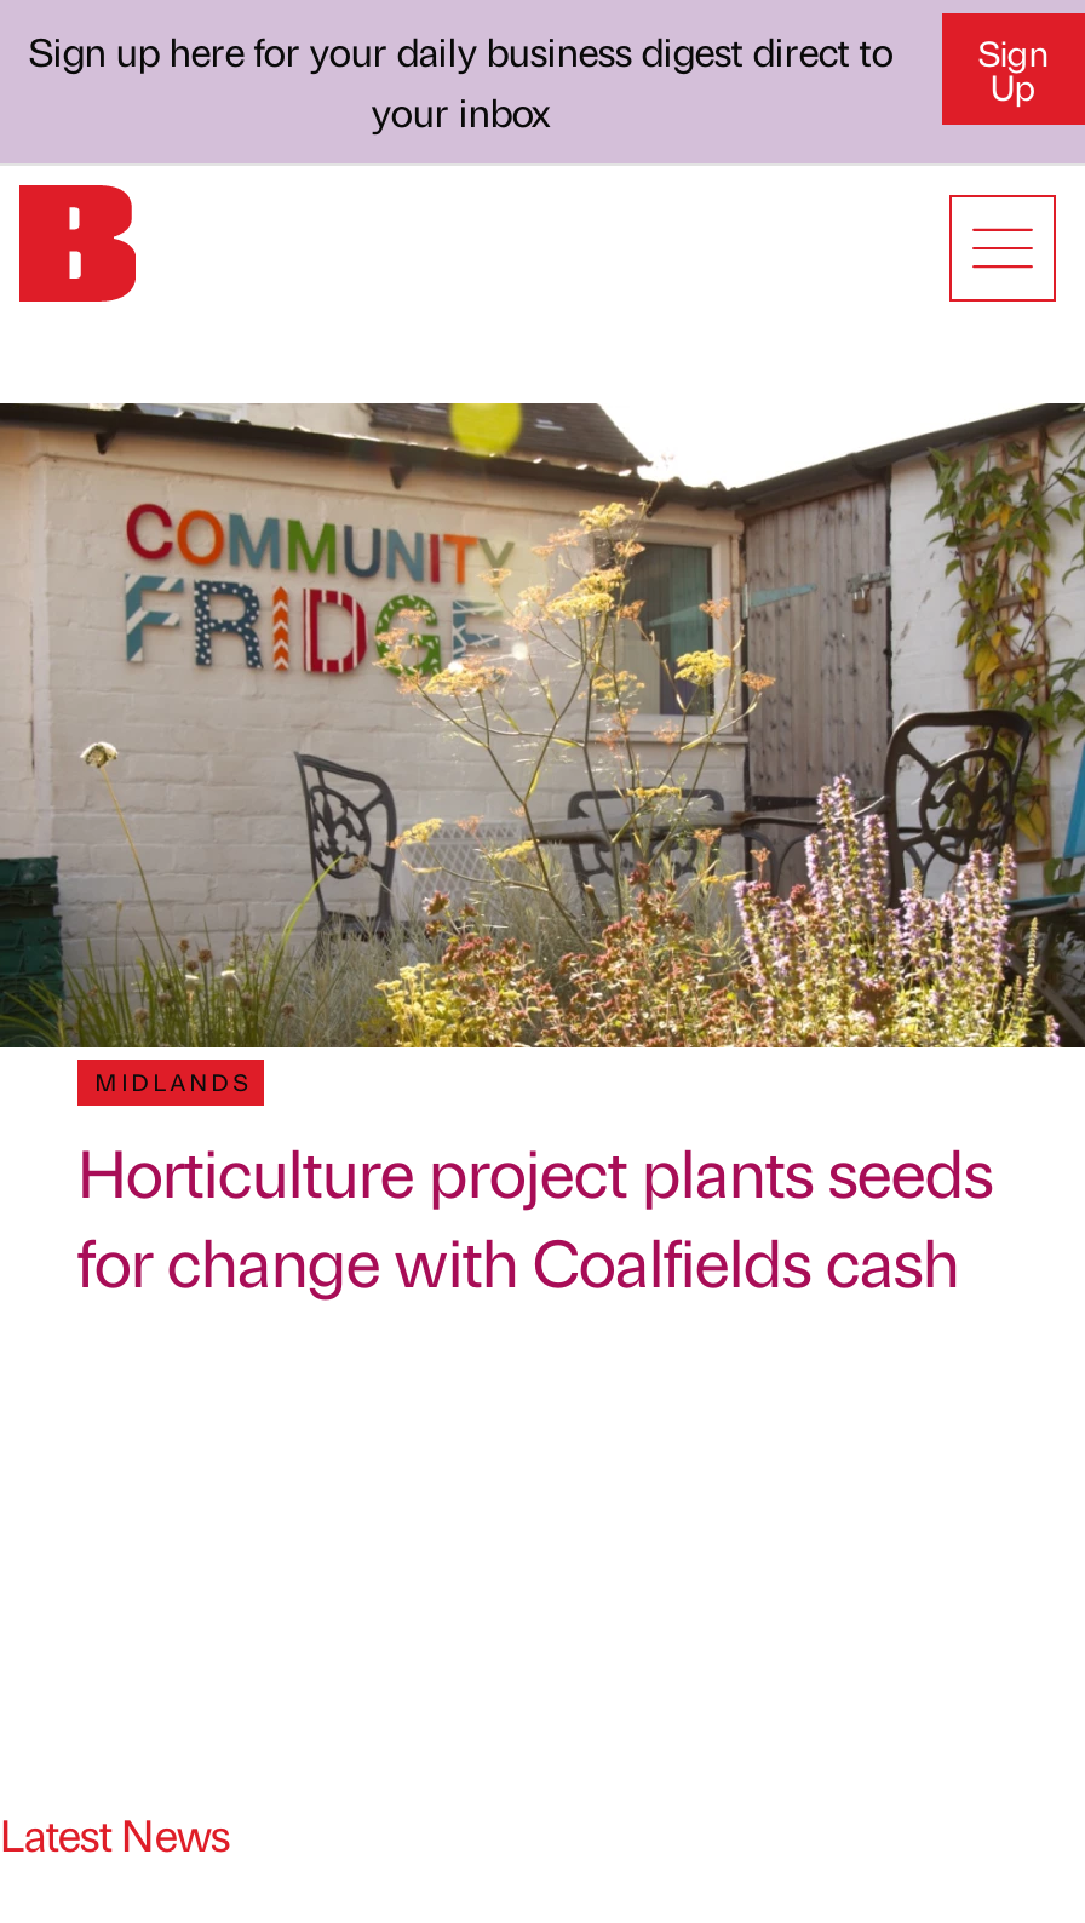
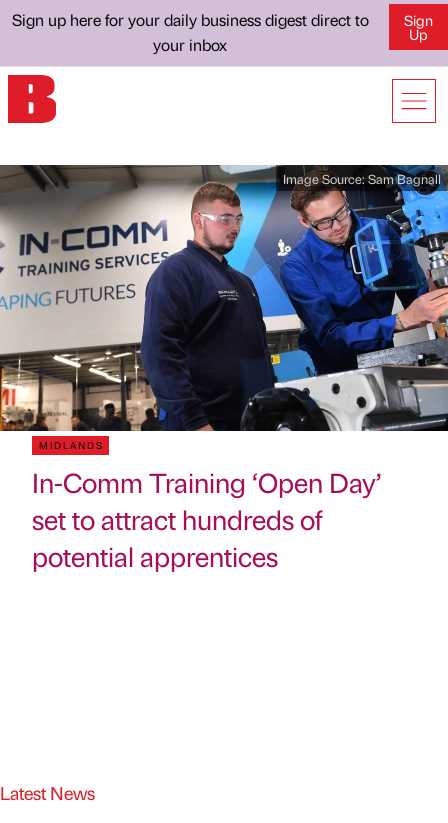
none -> [283,170,441,187] Image Source: Sam Bagnall
[7,401,1078,1305] [image] | Horticulture project plants seeds | for change with Coalfields cash -> [3,164,445,574] [image] | In-Comm Training ‘Open Day’ | set to attract hundreds of | potential apprentices

